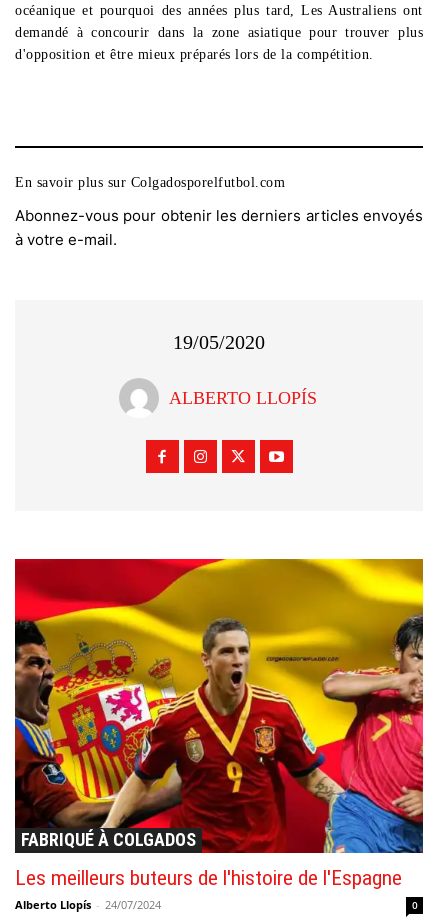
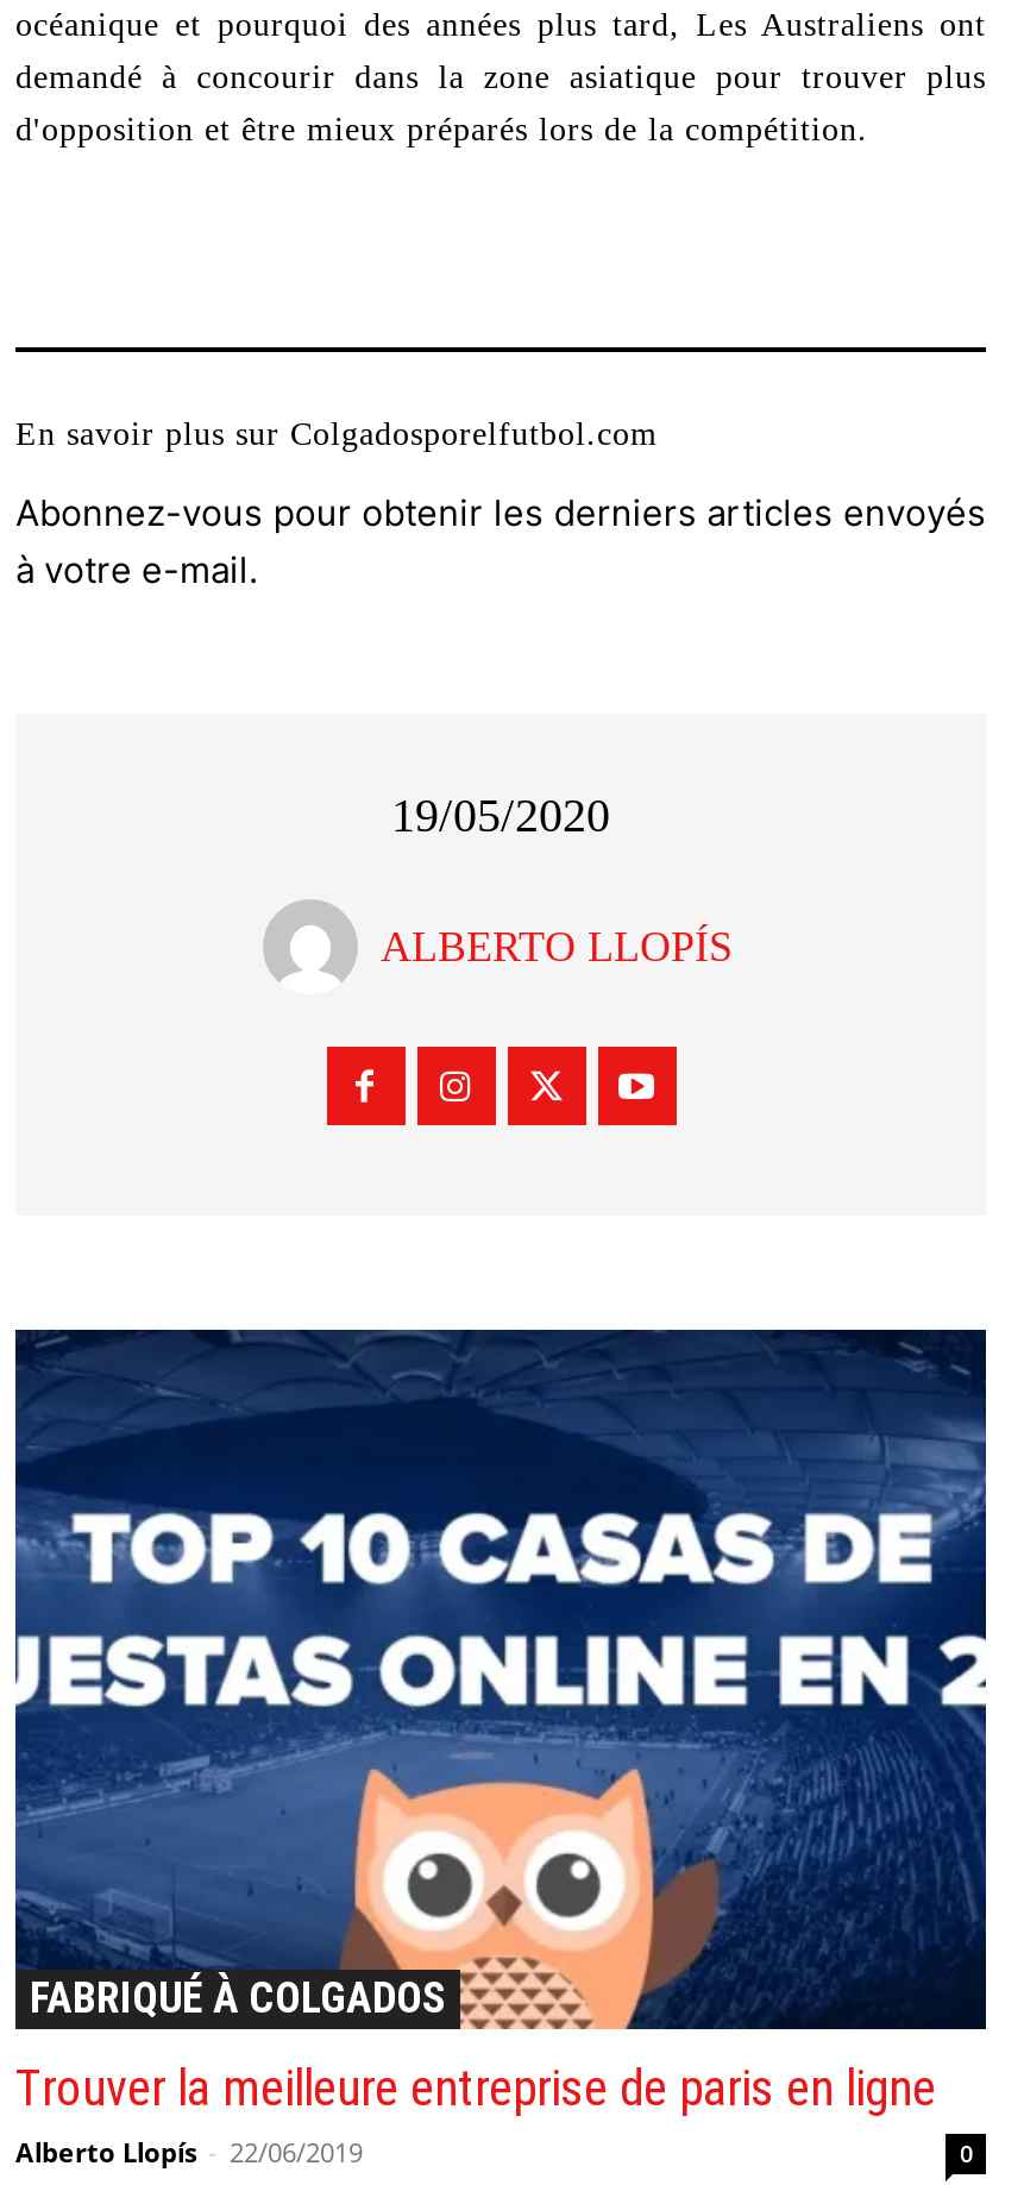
[14,558,424,911] [image] | Les meilleurs buteurs de l'histoire de l'Espagne | Alberto Llopís - 24/07/2024 -> [13,1327,988,2168] [image] | Trouver la meilleure entreprise de paris en ligne | Alberto Llopís - 22/06/2019

